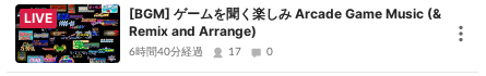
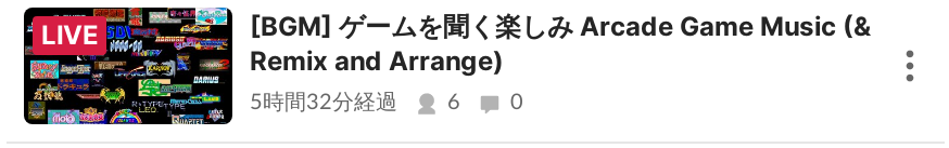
[129,46,203,57] 6時間40分経過 -> [250,91,397,113] 5時間32分経過
[228,47,241,58] 17 -> [447,92,460,114] 6

